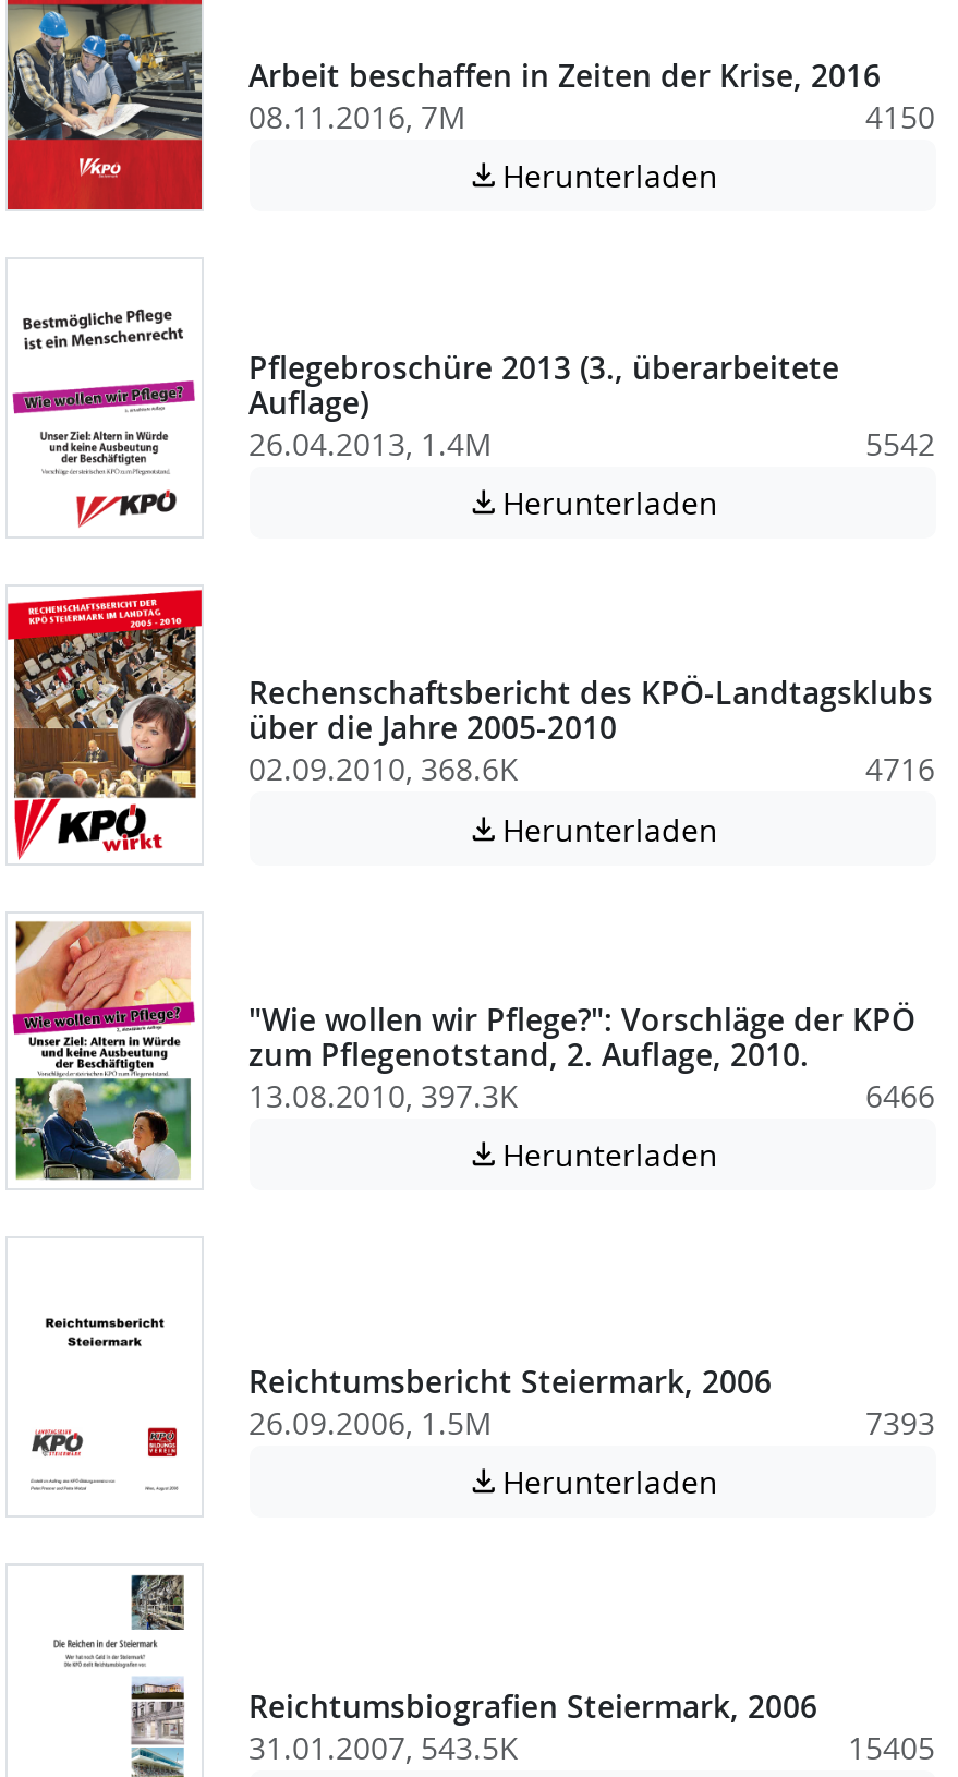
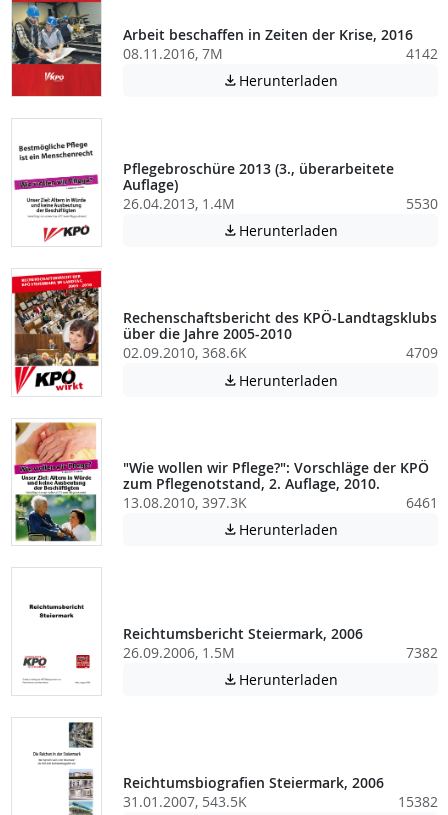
[865,96,935,137] 4150 -> [405,44,437,63] 4142
[865,422,935,464] 5542 -> [405,194,437,213] 5530
[865,748,935,790] 4716 -> [405,343,437,362] 4709
[865,1075,935,1116] 6466 -> [405,493,437,512] 6461
[865,1401,935,1443] 7393 -> [405,643,437,662] 7382
[848,1728,935,1769] 15405 -> [397,792,437,811] 15382

